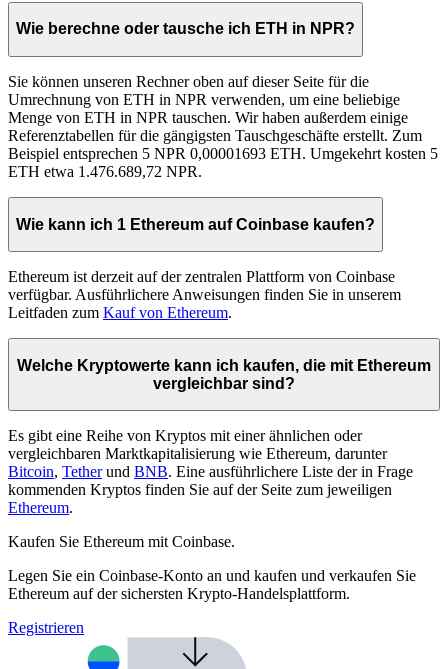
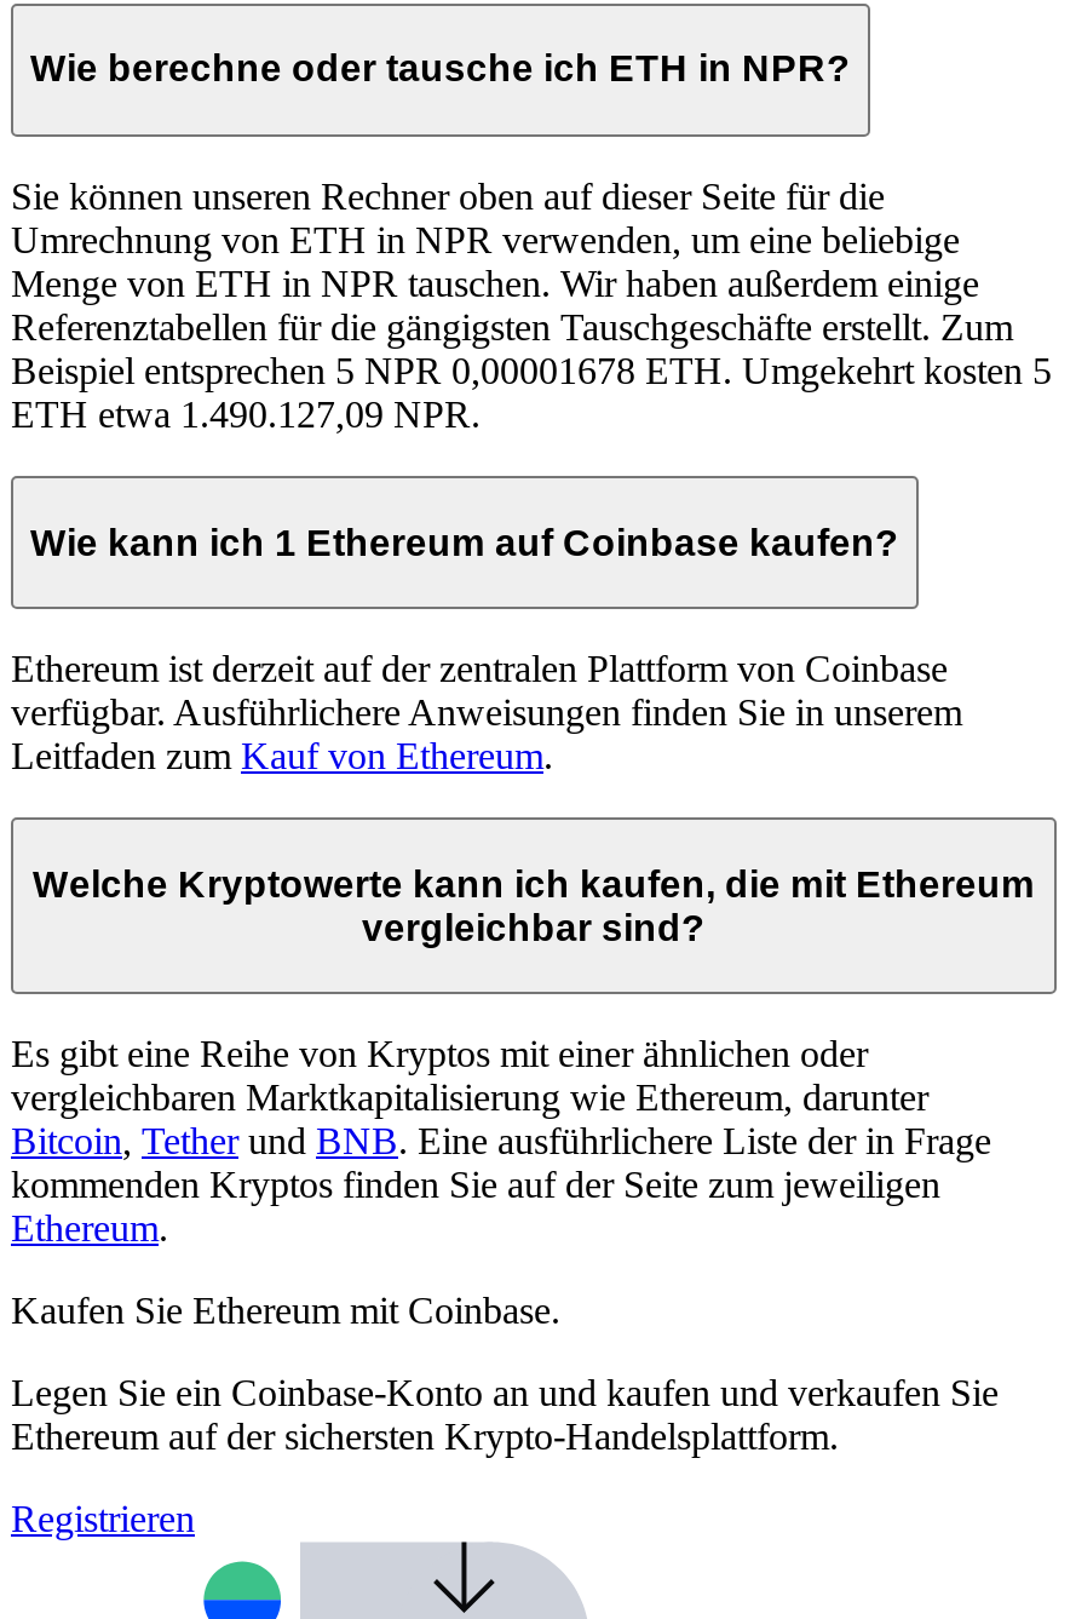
[8,145,438,162] Beispiel entsprechen 5 NPR 0,00001693 ETH. Umgekehrt kosten 5 -> [11,350,1052,391] Beispiel entsprechen 5 NPR 0,00001678 ETH. Umgekehrt kosten 5
[8,163,202,180] ETH etwa 1.476.689,72 NPR. -> [11,394,481,435] ETH etwa 1.490.127,09 NPR.

